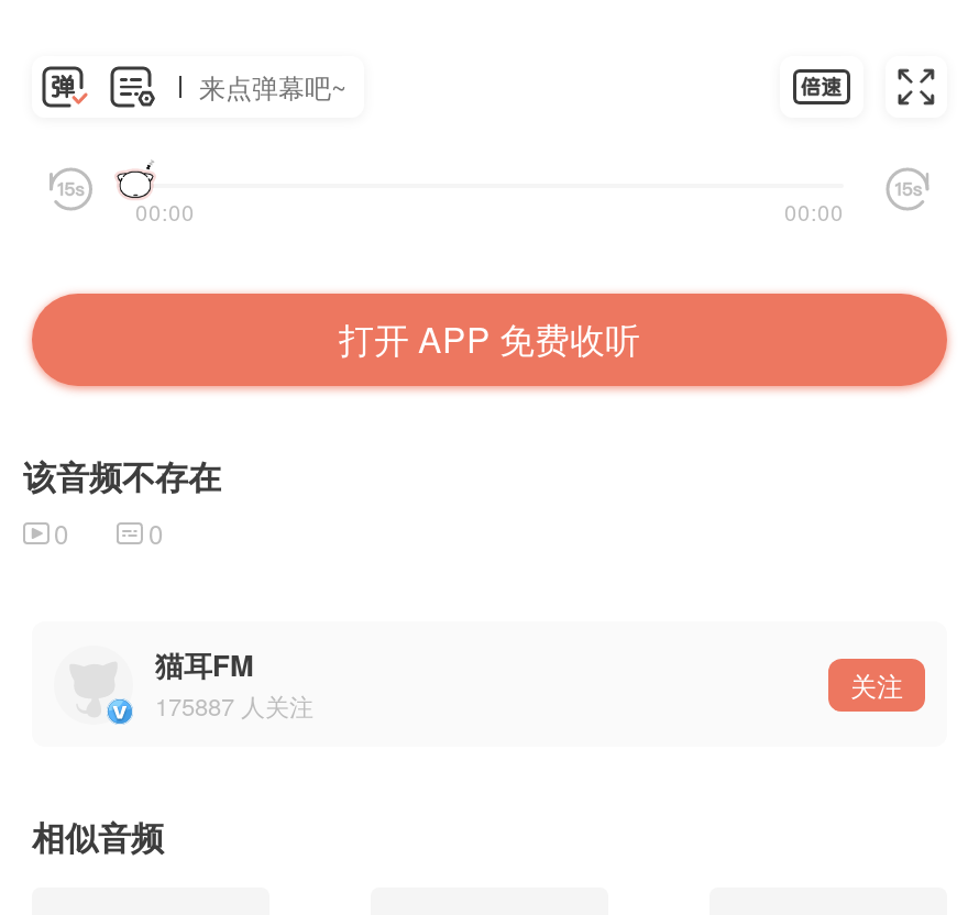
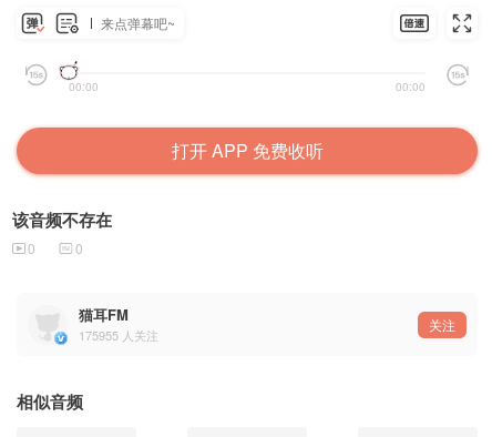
[155,687,313,723] 175887人关注 -> [79,326,158,344] 175955人关注

